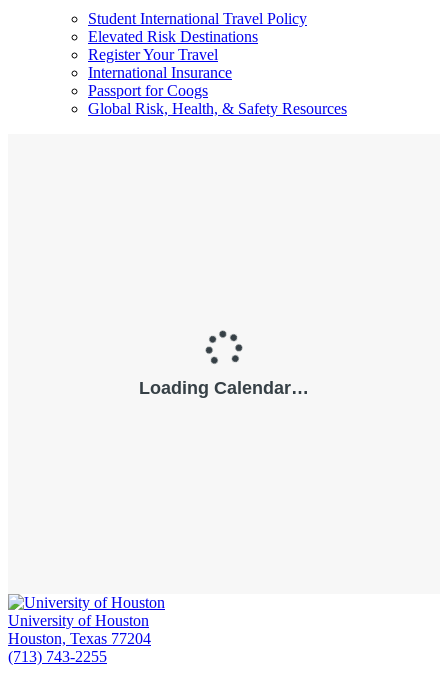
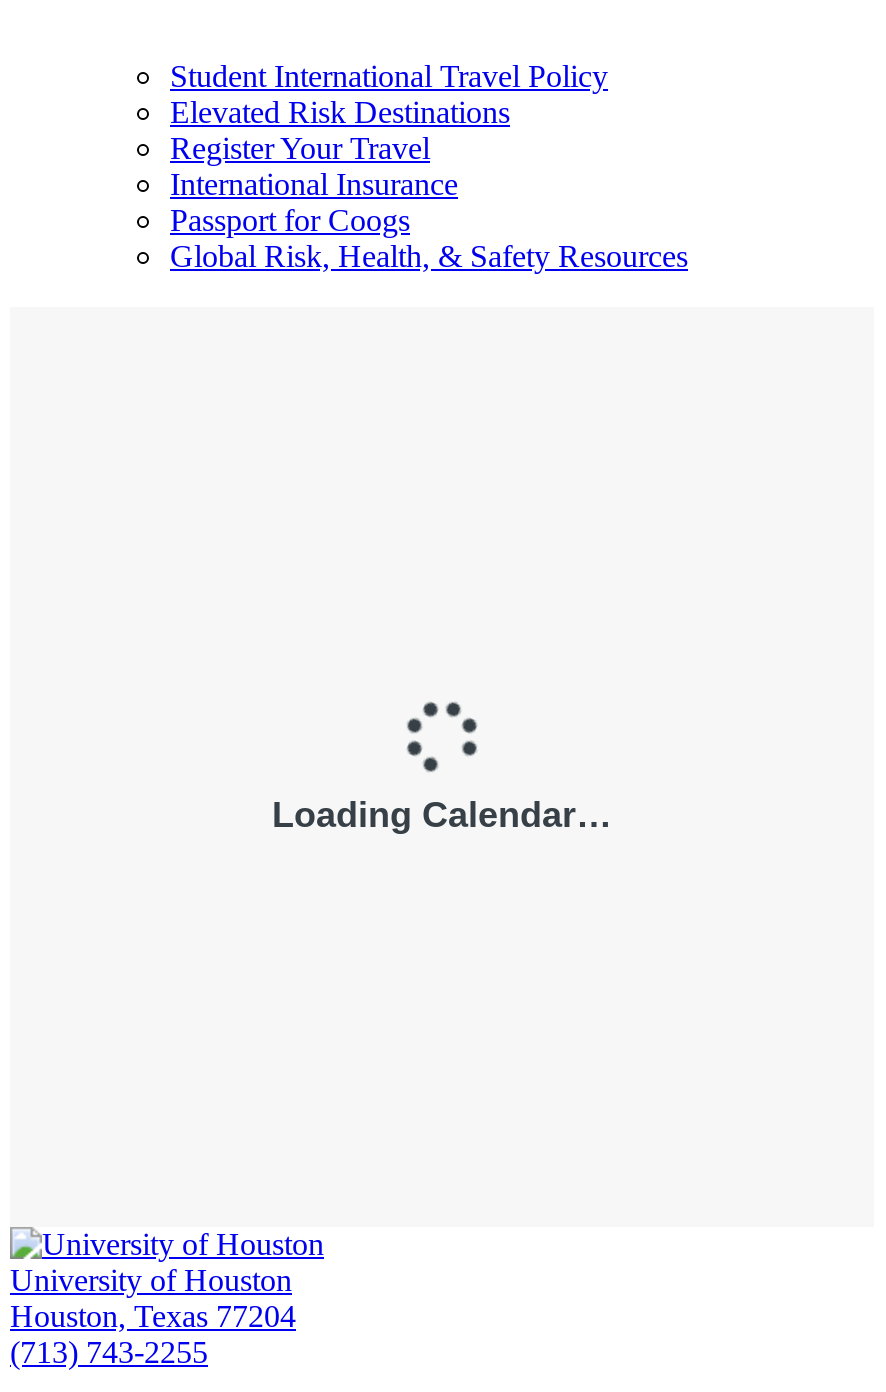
[204,329,244,366] [image] -> [404,699,480,775] [image]

